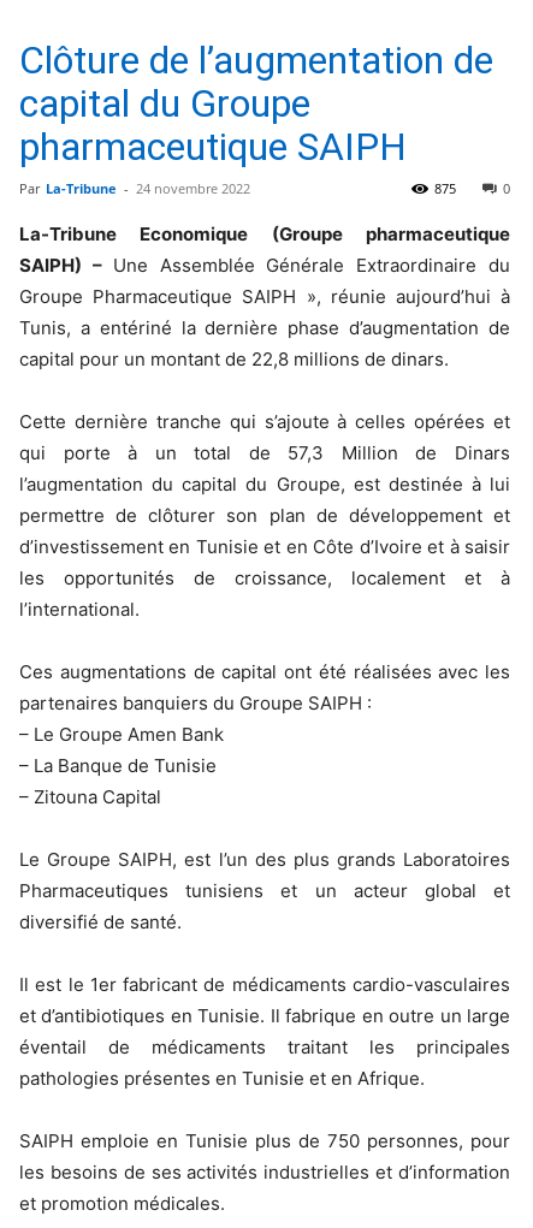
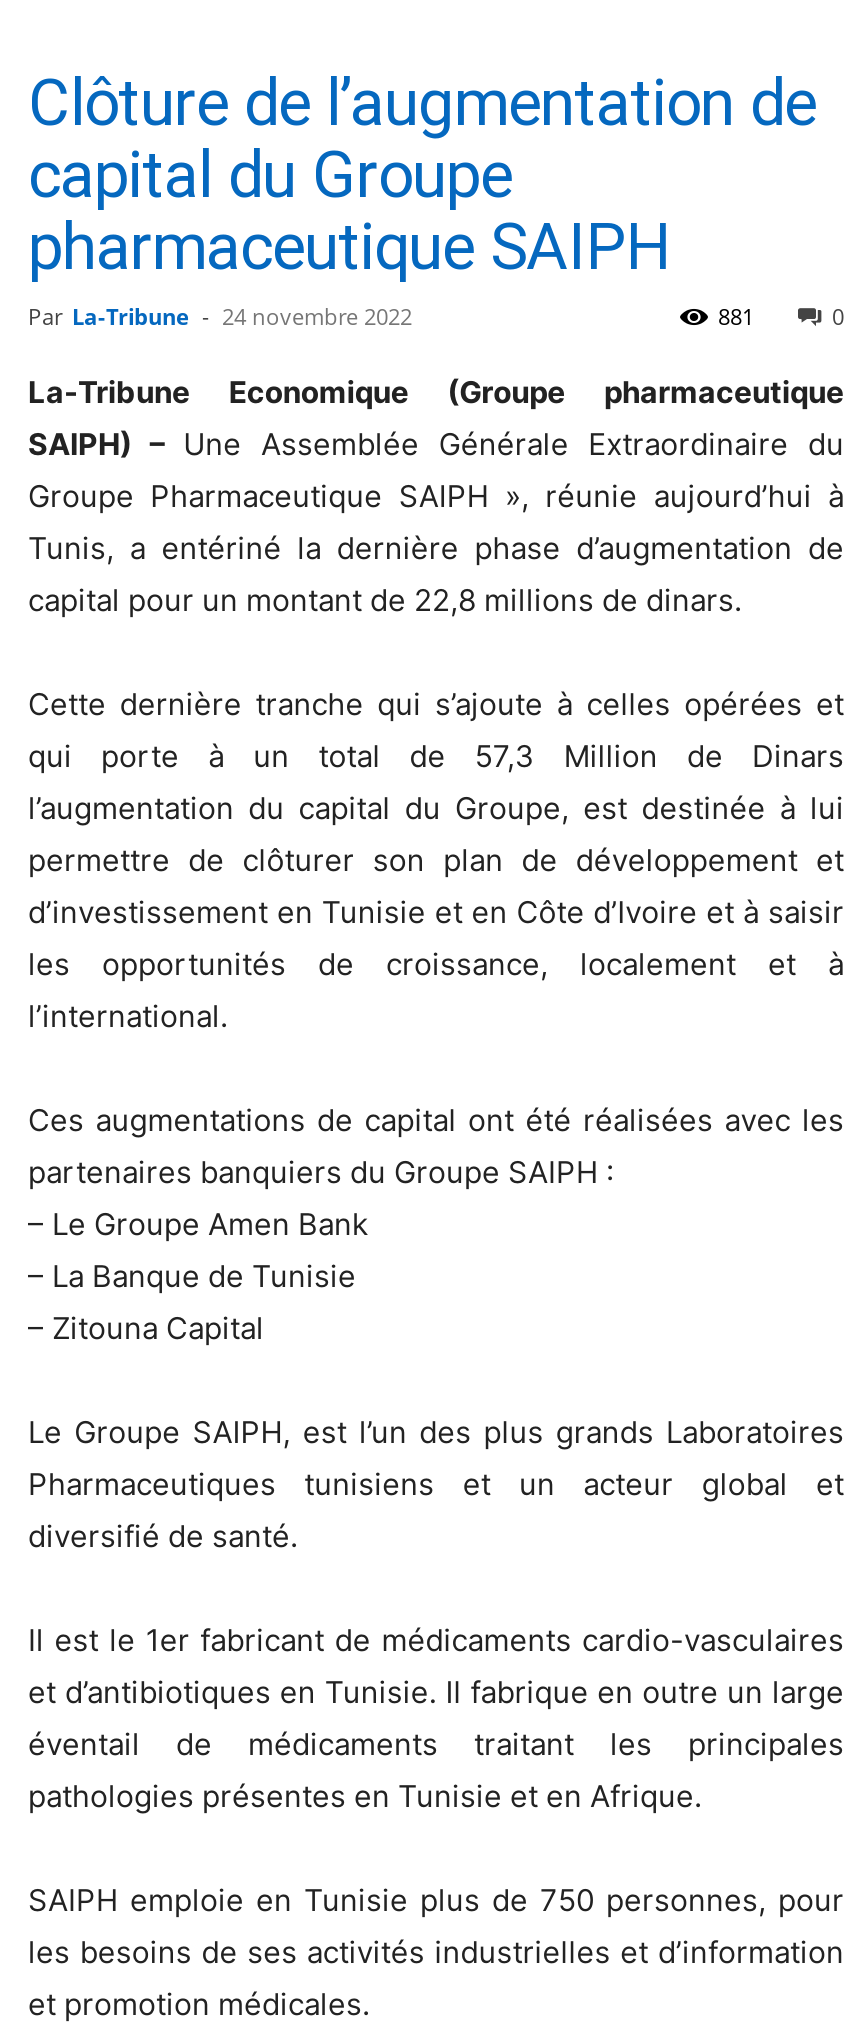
[434,179,456,197] 875 -> [718,300,754,330] 881

